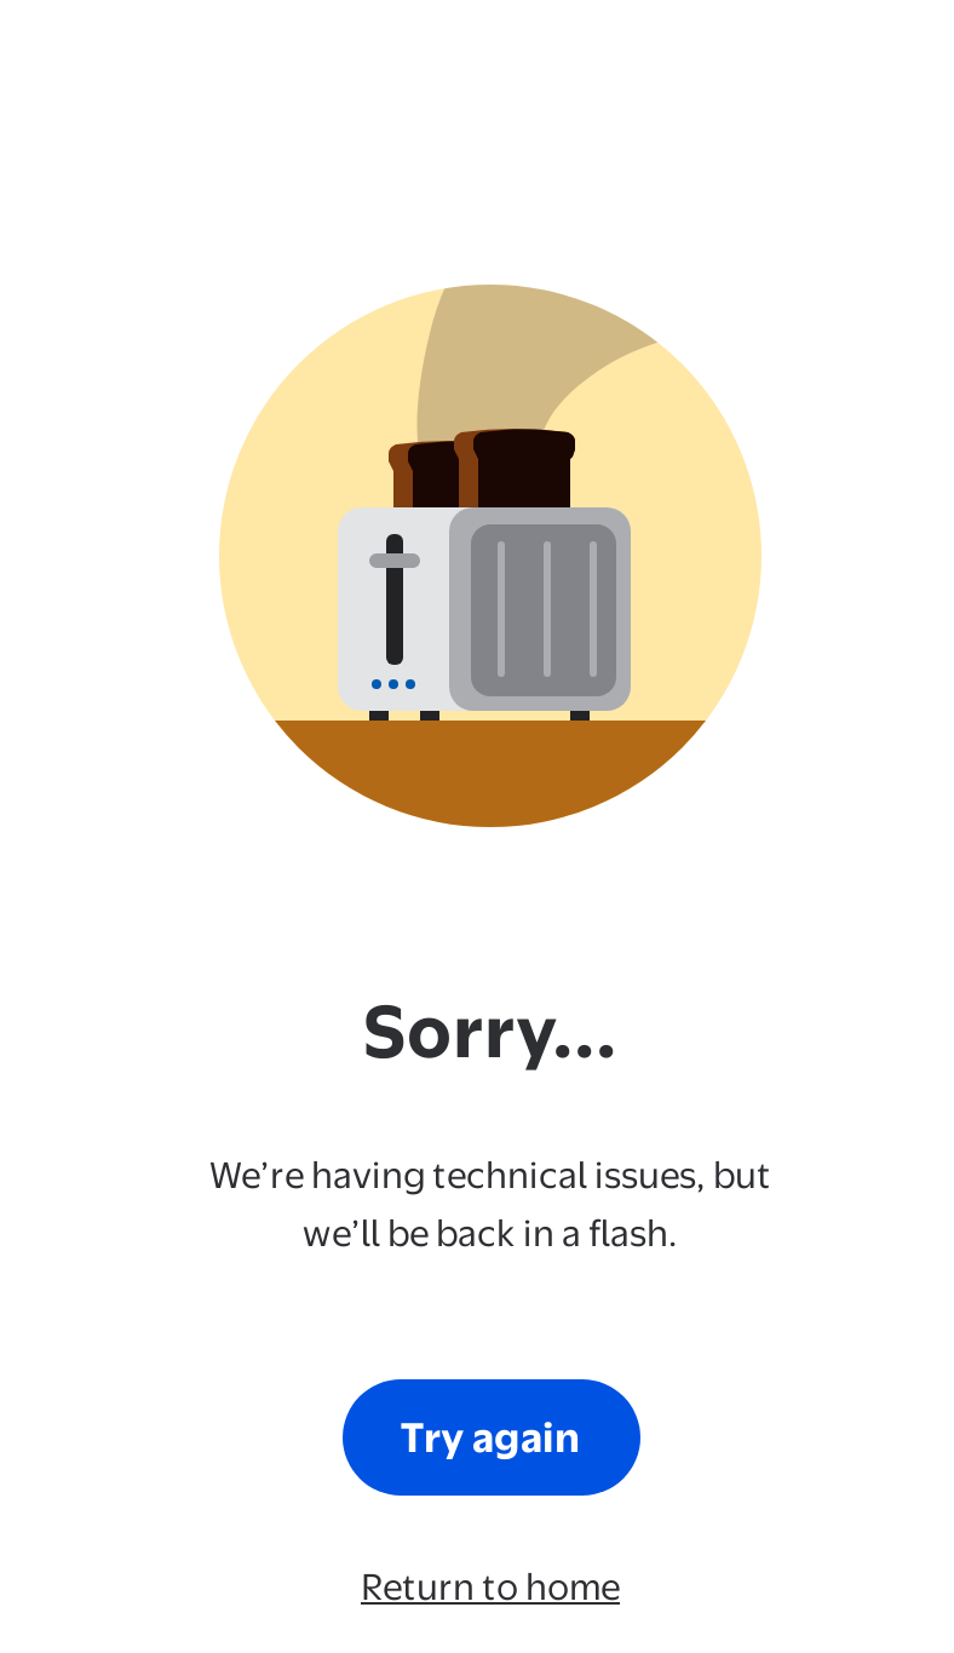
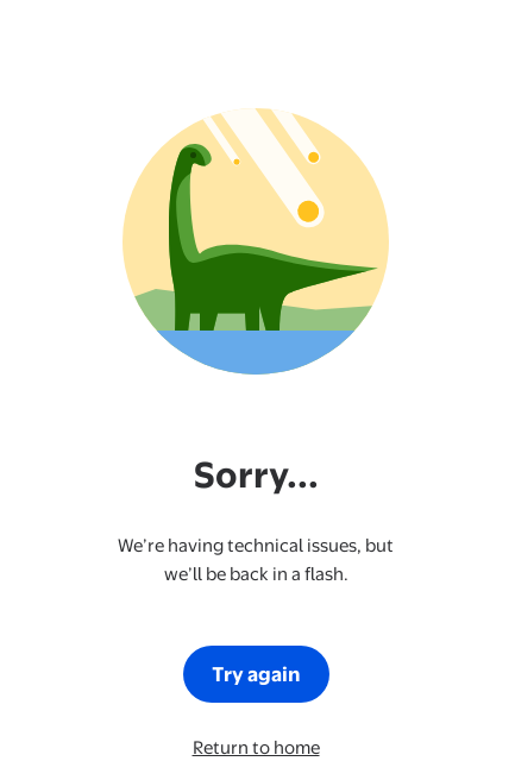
[246,285,730,830] [image] -> [134,109,377,376] [image]

